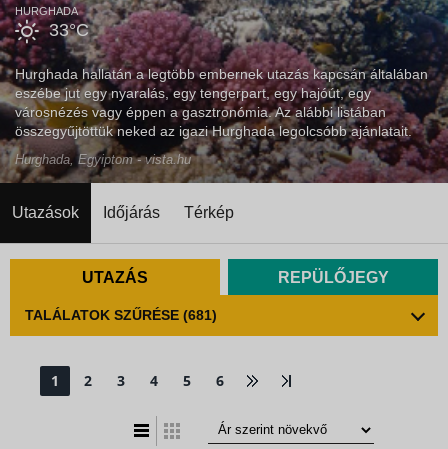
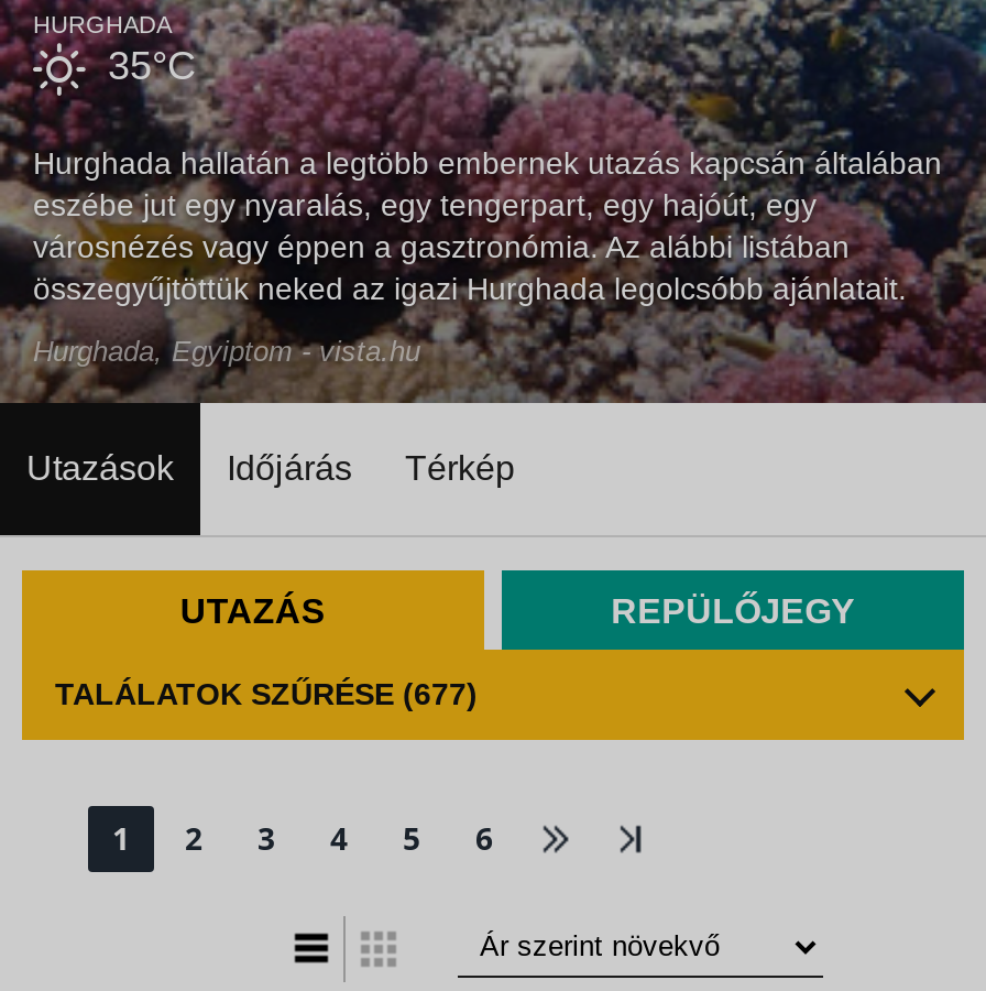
[49,20,89,40] 33°C -> [108,44,196,88] 35°C
[25,307,217,323] TALÁLATOK SZŰRÉSE (681) -> [55,676,478,711] TALÁLATOK SZŰRÉSE (677)

